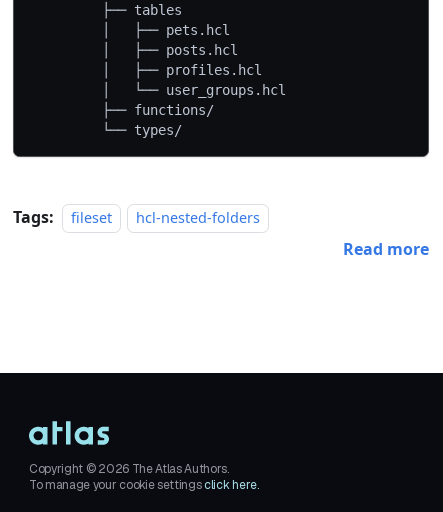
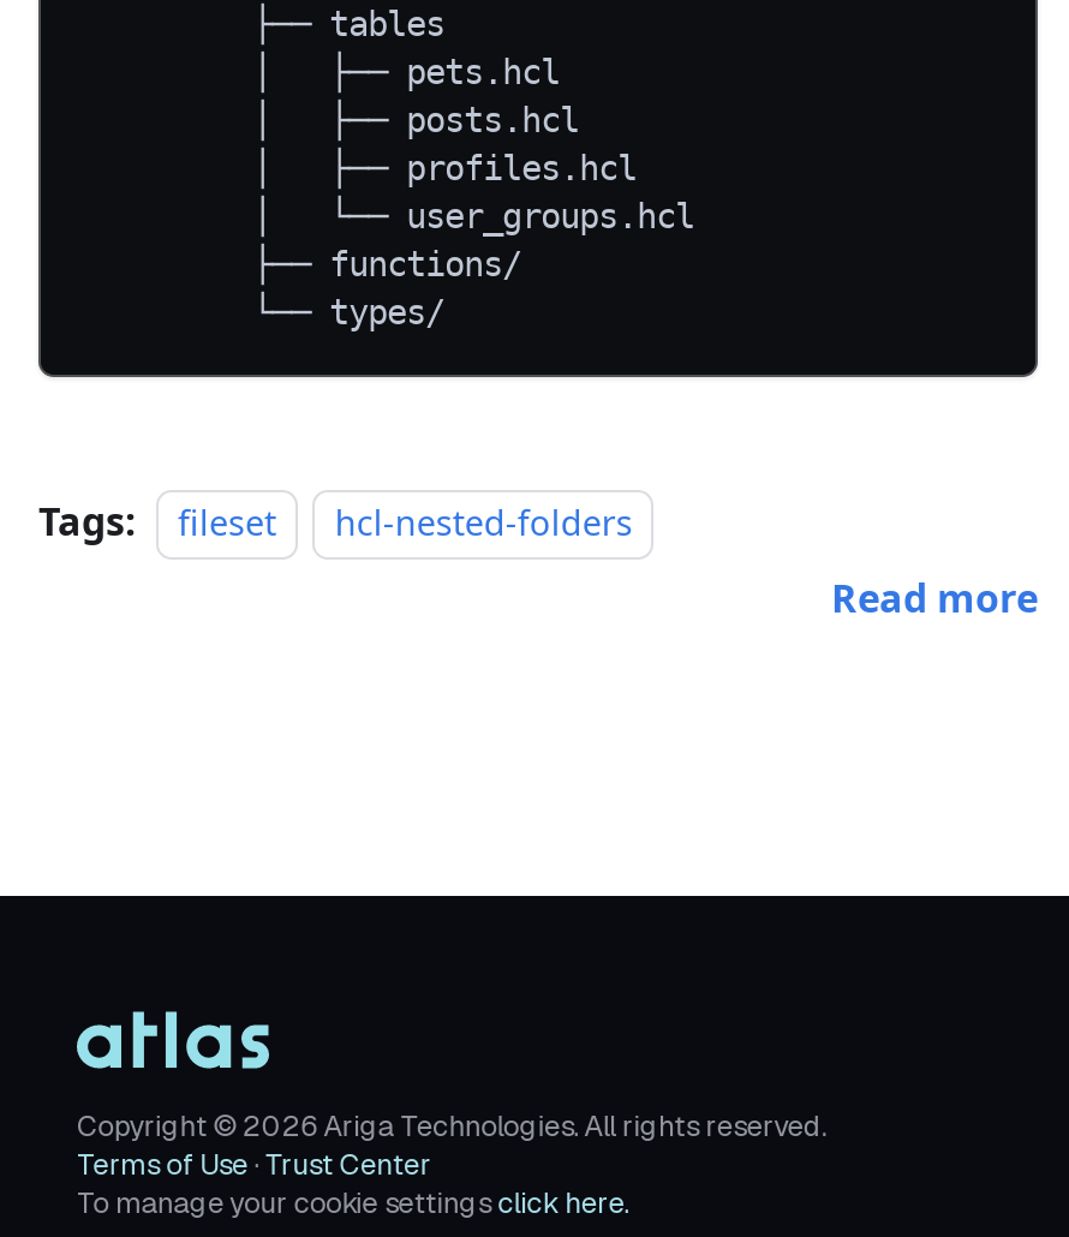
[29,461,229,477] Copyright © 2026 The Atlas Authors. -> [77,1107,826,1184] Copyright © 2026 Ariga Technologies. All rights reserved. | Terms of Use · Trust Center

